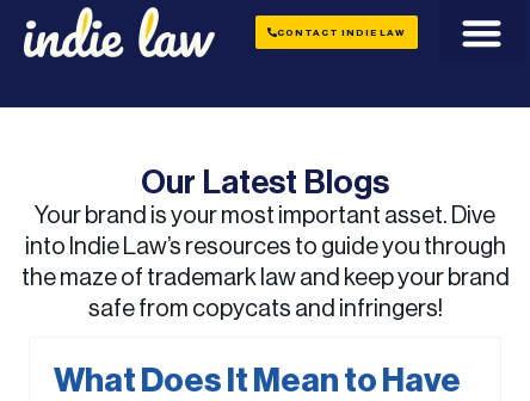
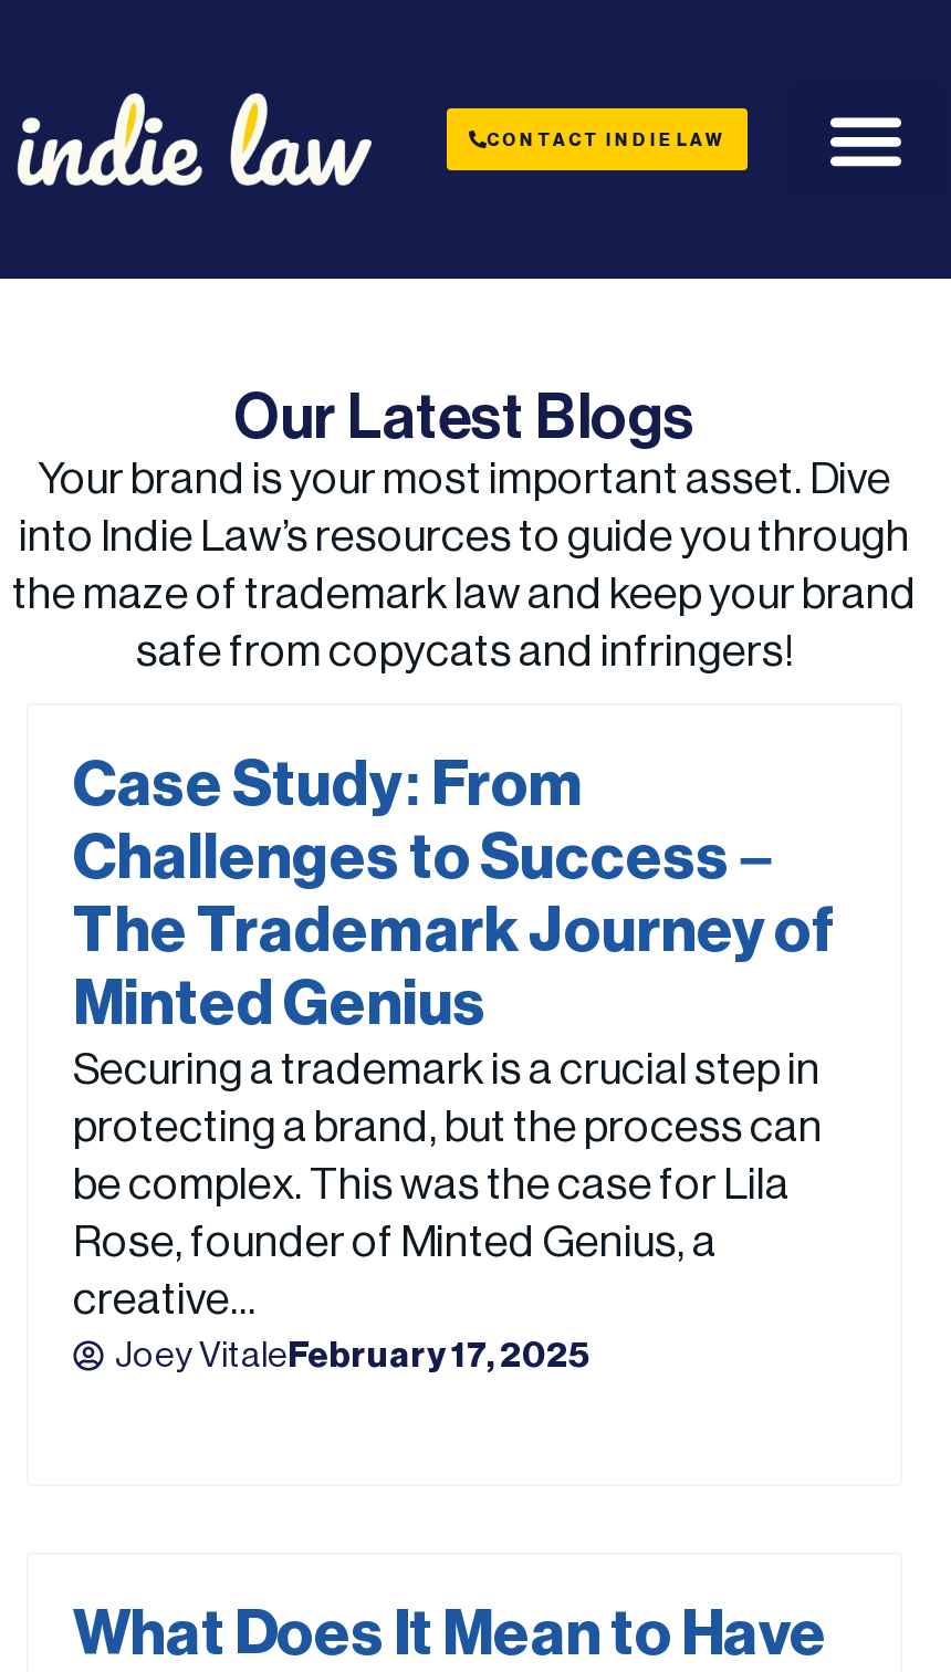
none -> [73,755,836,1374] Case Study: From | Challenges to Success – | The Trademark Journey of | Minted Genius | Securing a trademark is a crucial step in | protecting a brand, but the process can | be complex. This was the case for Lila | Rose, founder of Minted Genius, a | creative... | Joey VitaleFebruary 17, 2025

